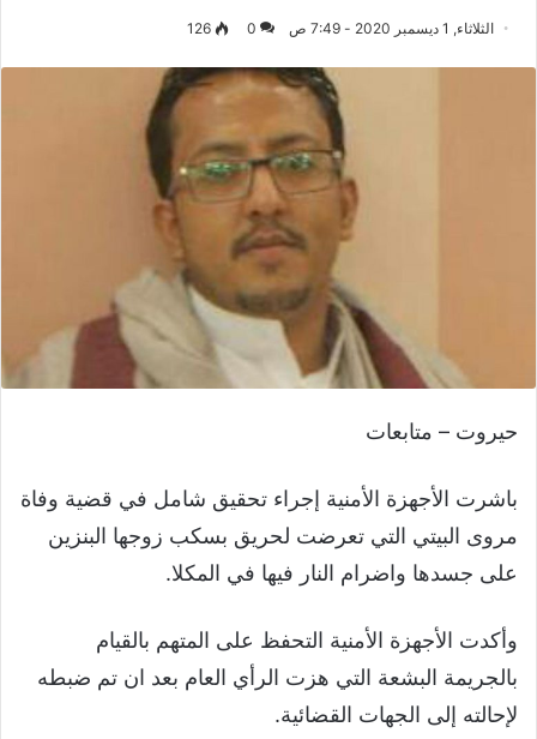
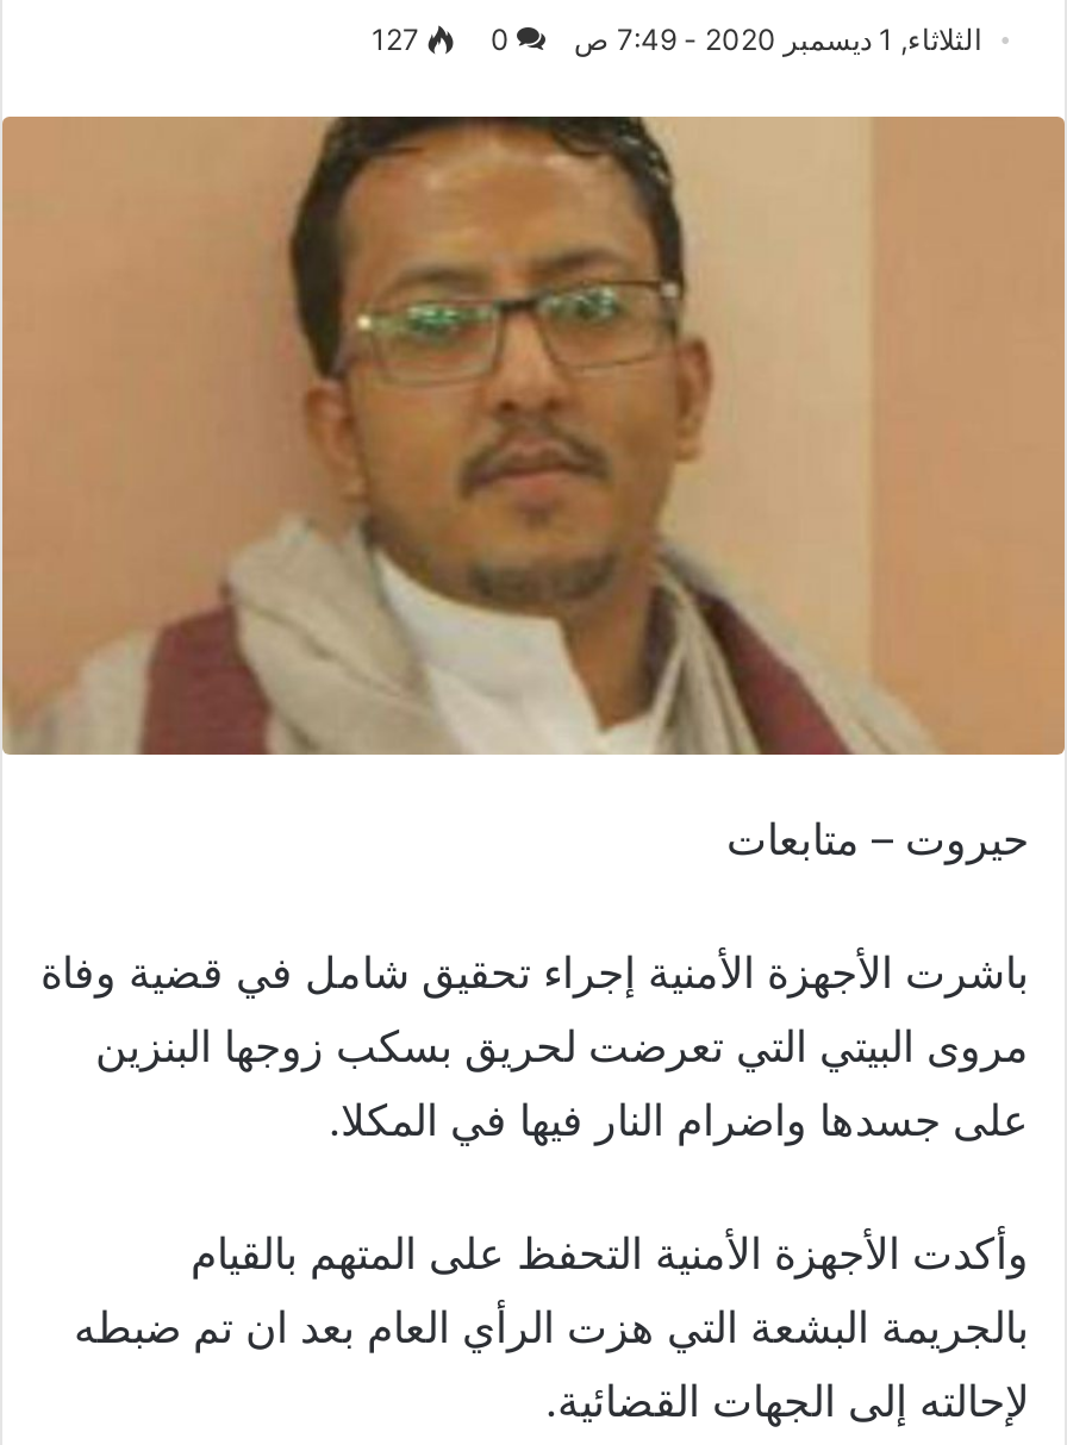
[187,19,257,37] 126 0 -> [372,20,510,56] 127 0

